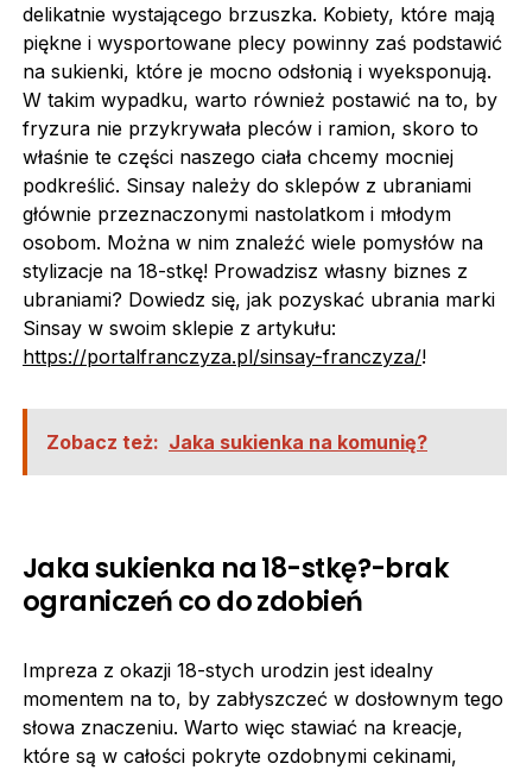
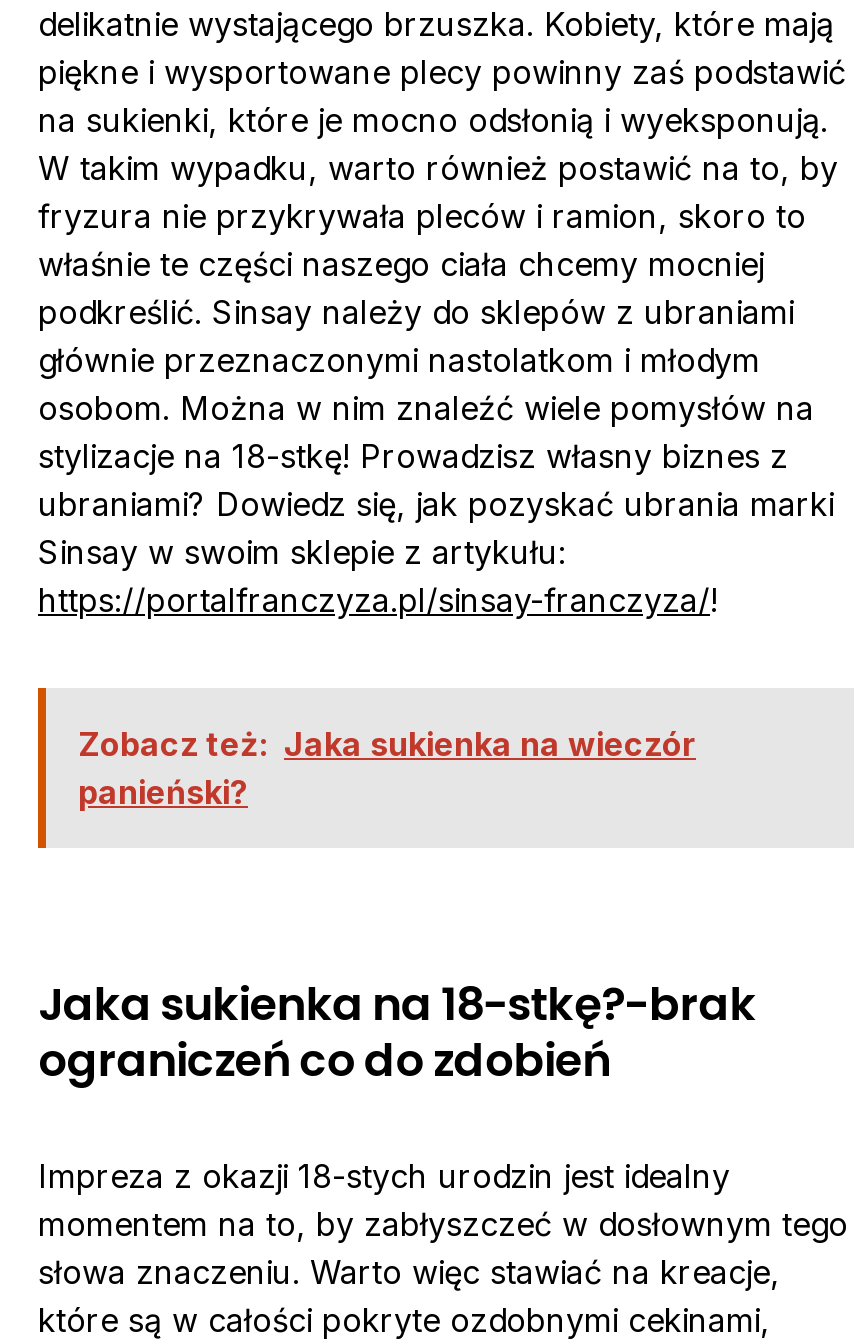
[46,430,427,454] Zobacz też: Jaka sukienka na komunię? -> [78,724,696,812] Zobacz też: Jaka sukienka na wieczór | panieński?

